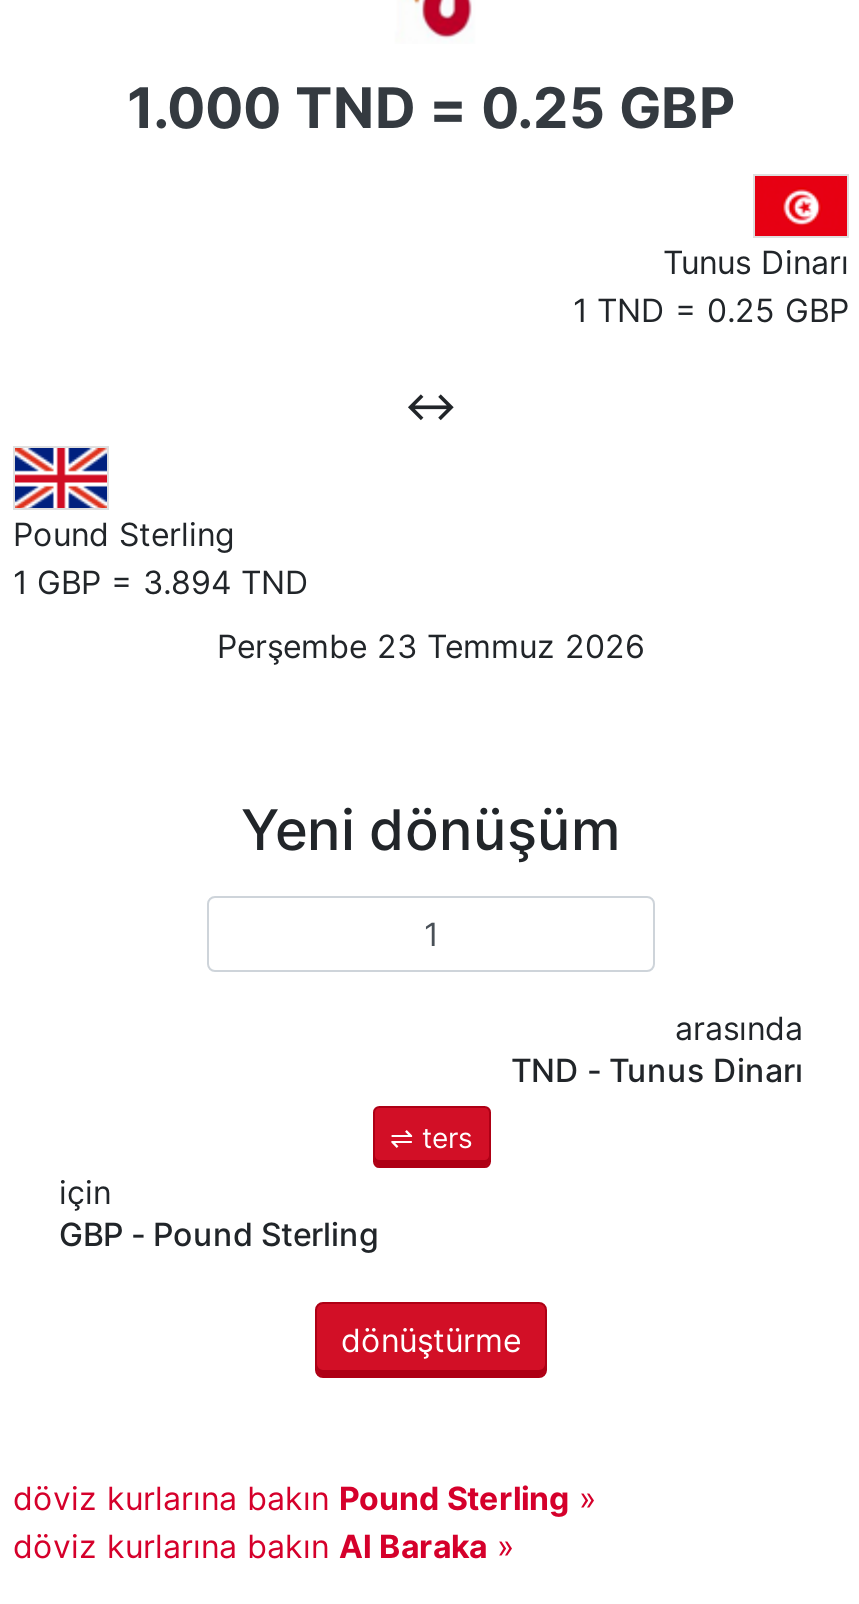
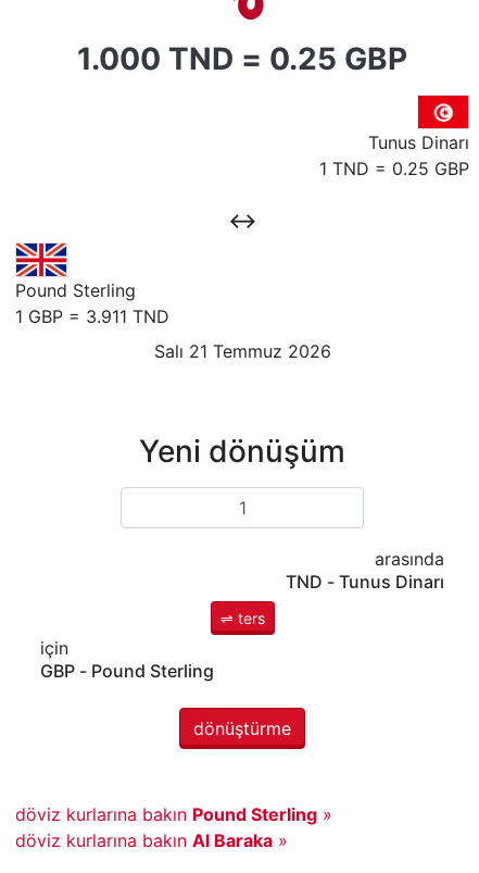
[13,563,309,603] 1 GBP = 3.894 TND -> [15,306,169,328] 1 GBP = 3.911 TND
[217,627,645,667] Perşembe 23 Temmuz 2026 -> [154,341,331,362] Salı 21 Temmuz 2026

